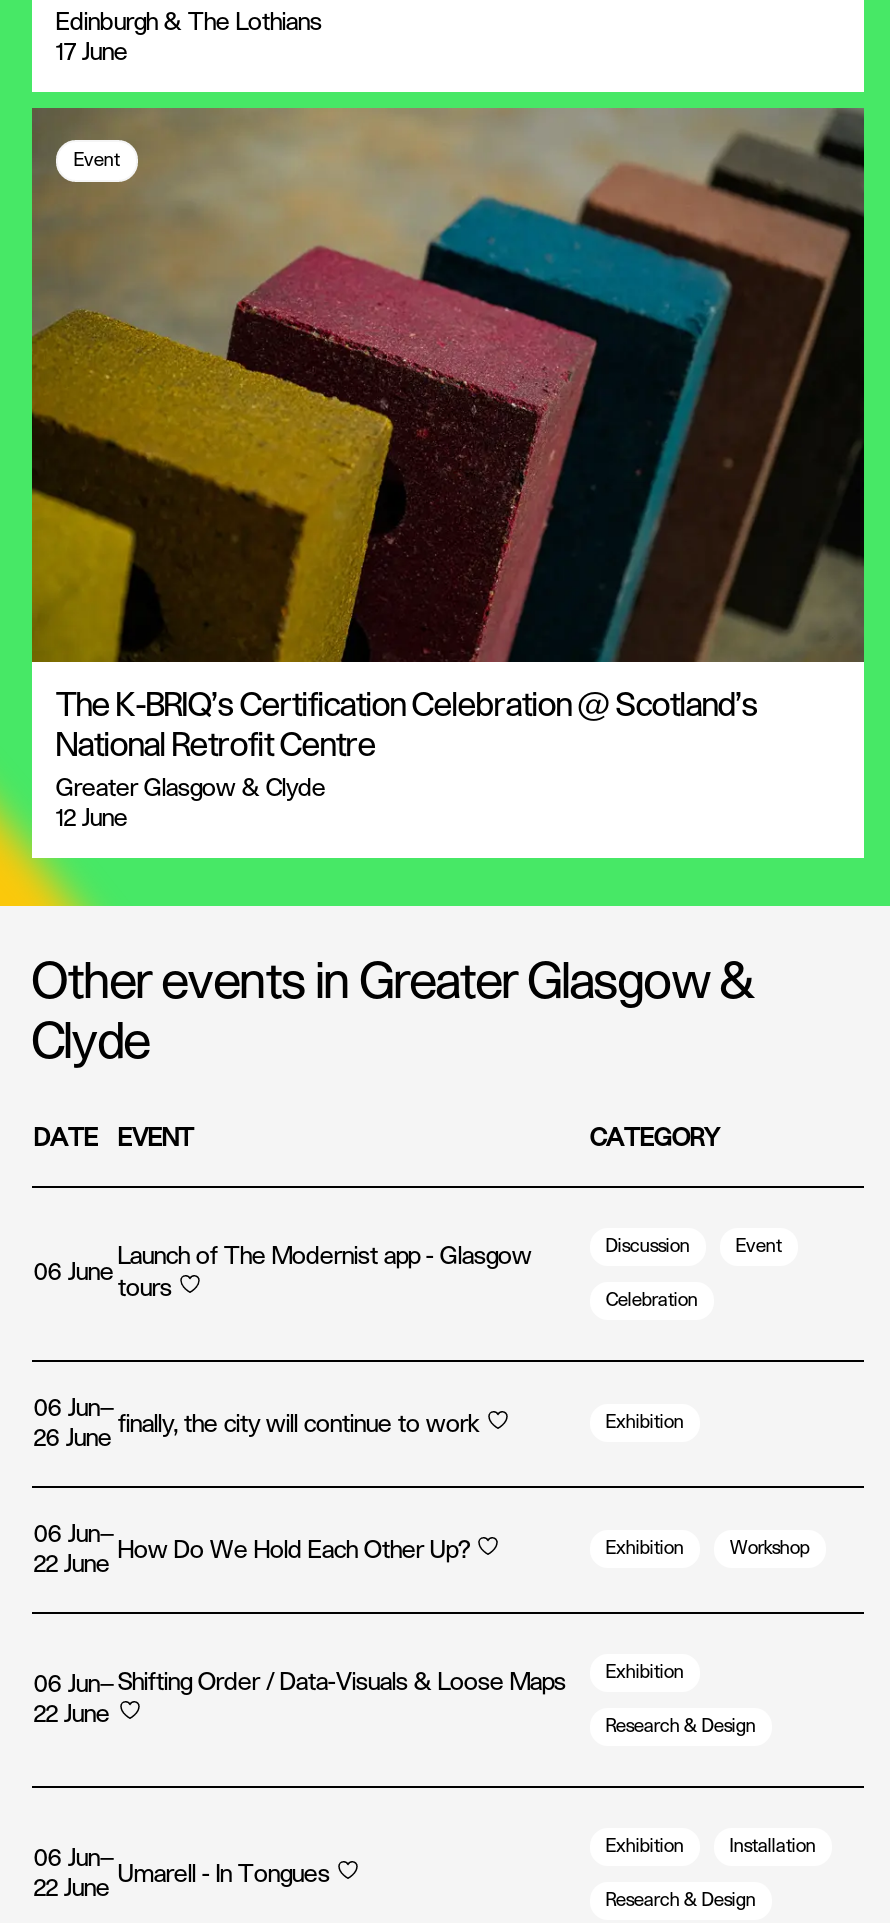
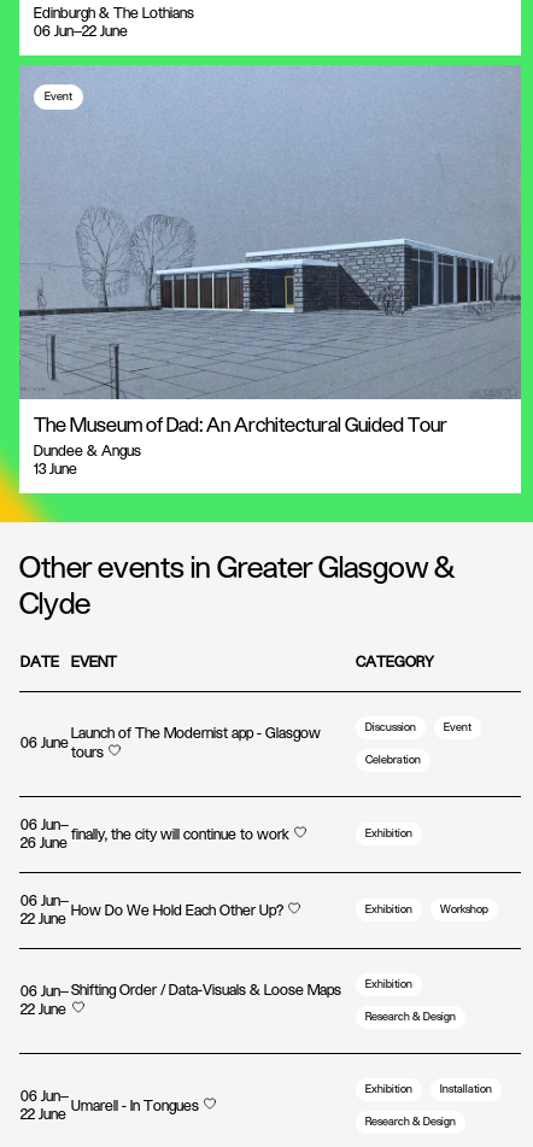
[56,40,128,64] 17 June -> [34,24,128,38] 06 Jun—22 June
[30,106,866,830] [image] | The K-BRIQ's Certification Celebration @ Scotland's | National Retrofit Centre | Greater Glasgow & Clyde | 12 June -> [18,64,522,477] [image] | The Museum of Dad: An Architectural Guided Tour | Dundee & Angus | 13 June

